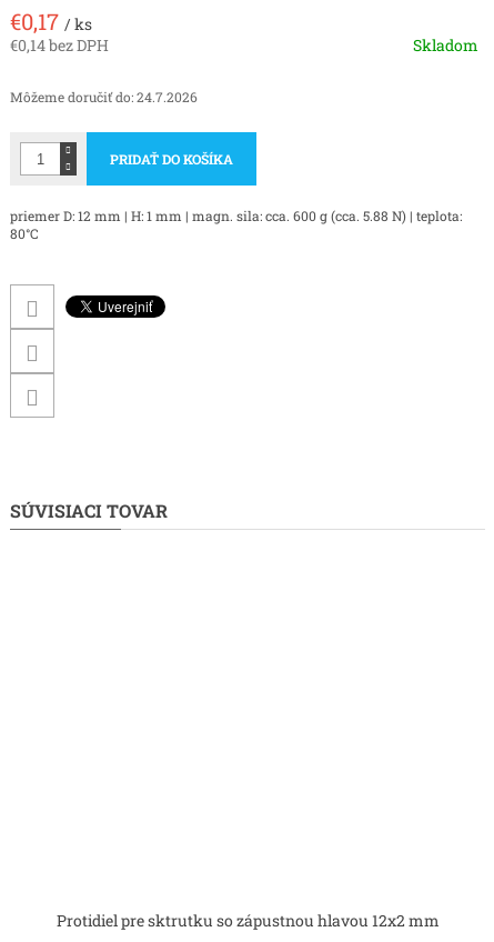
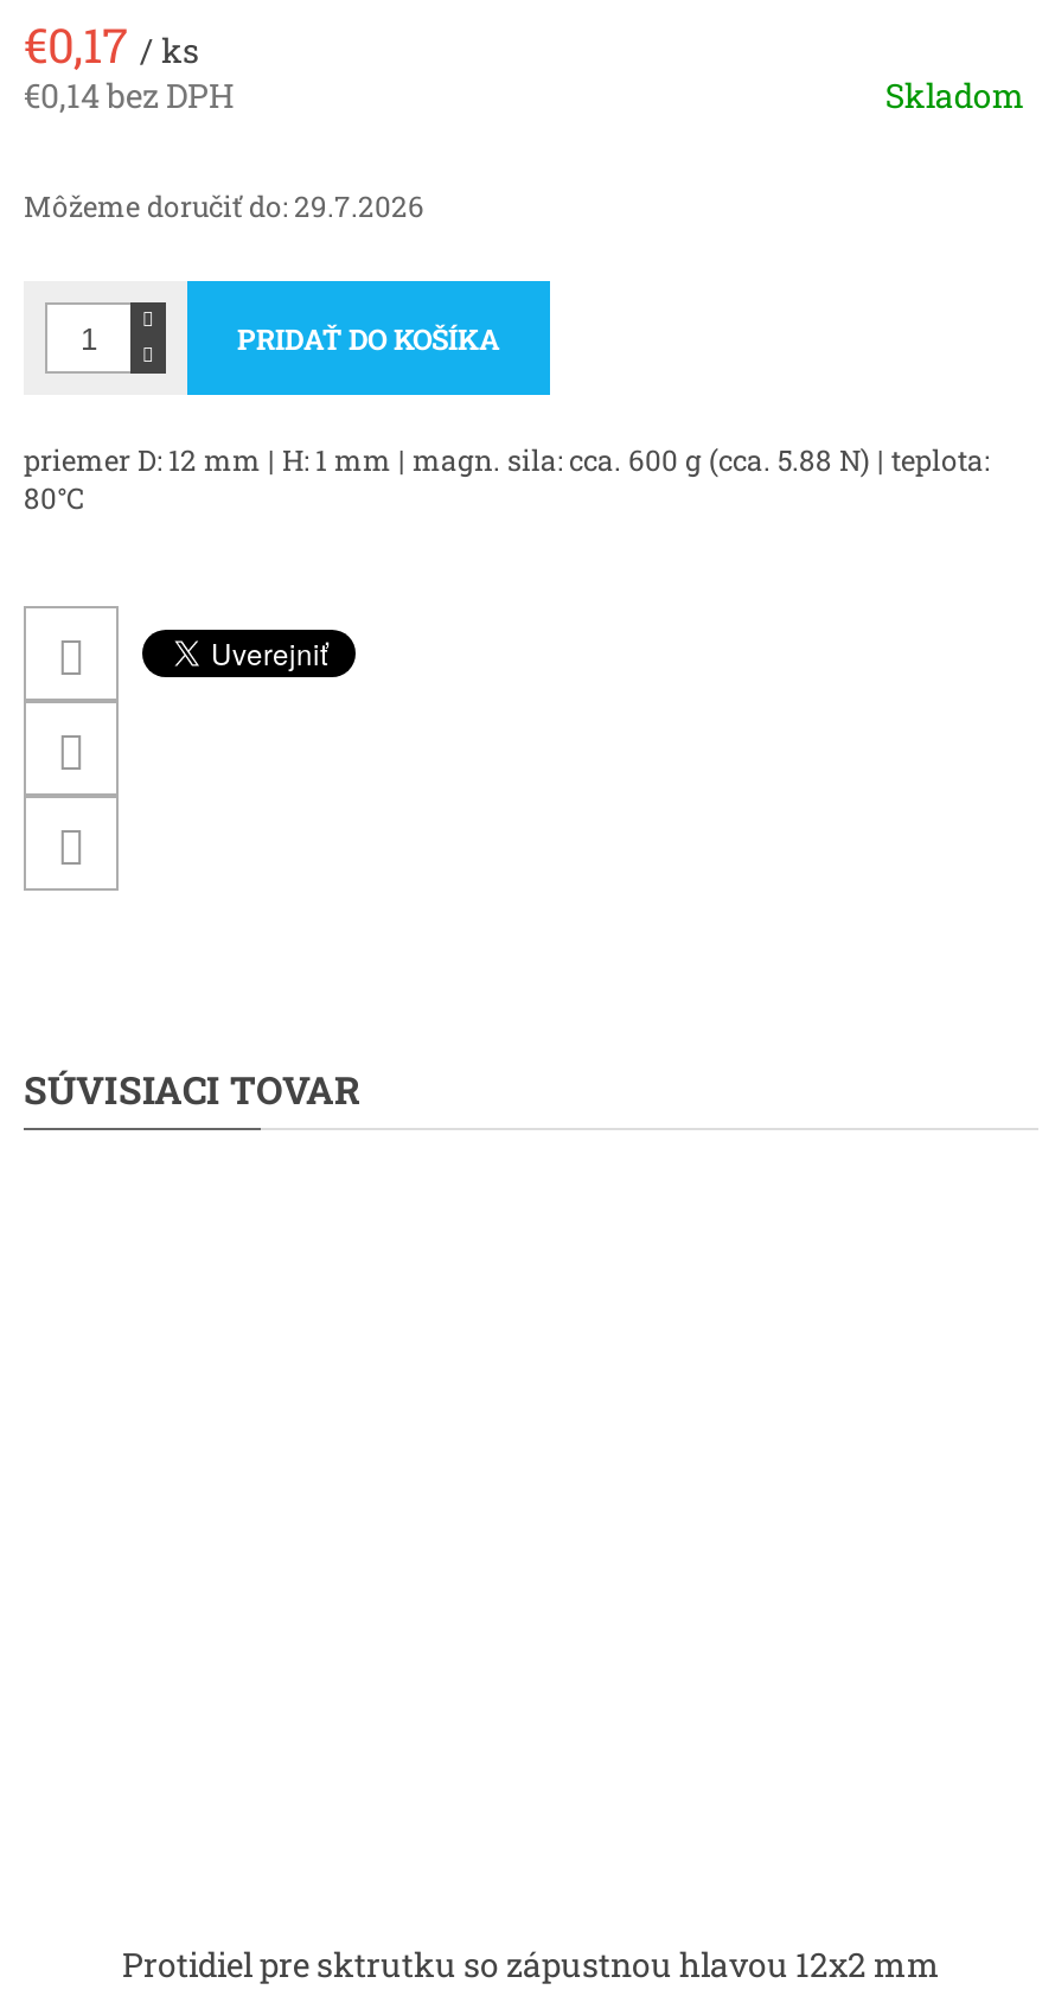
[10,88,198,105] Môžeme doručiť do: 24.7.2026 -> [24,186,424,224] Môžeme doručiť do: 29.7.2026

